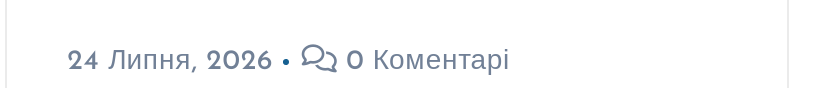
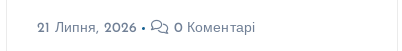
[67,47,273,77] 24 Липня, 2026 -> [37,21,137,36] 21 Липня, 2026

